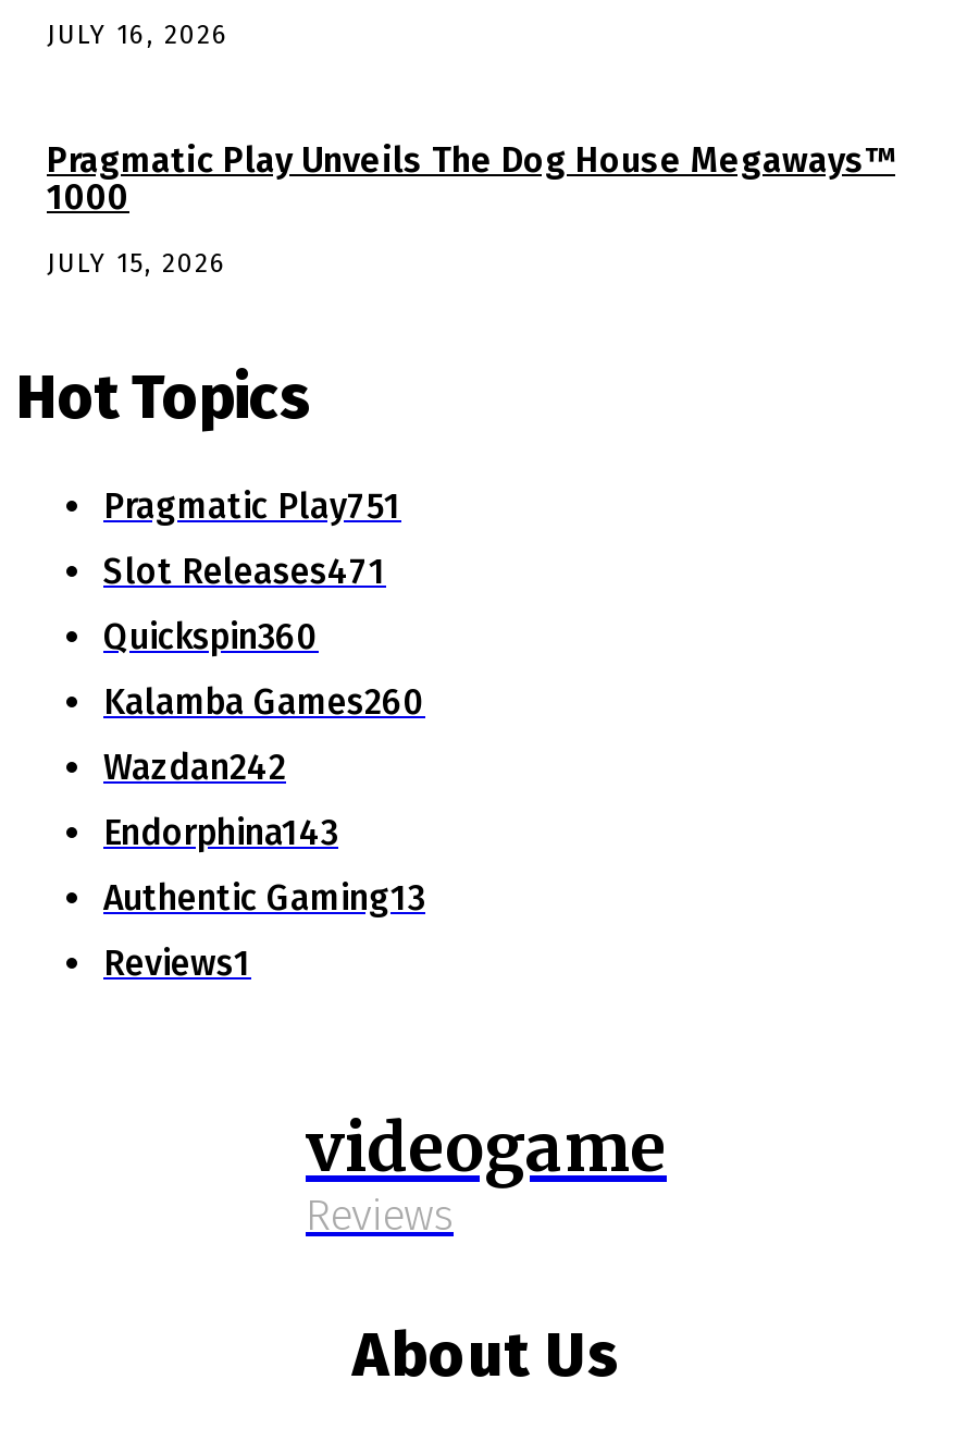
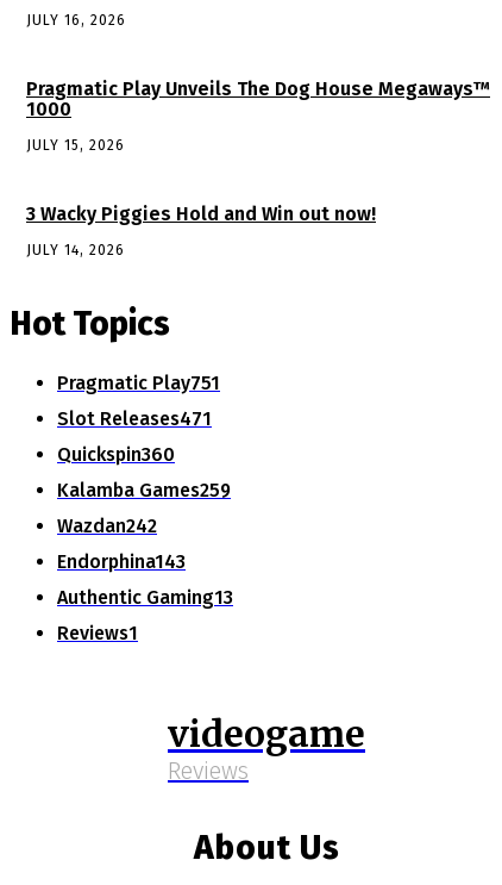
none -> [26,203,376,259] 3 Wacky Piggies Hold and Win out now! | JULY 14, 2026
[103,682,425,723] Kalamba Games260 -> [57,479,231,502] Kalamba Games259

